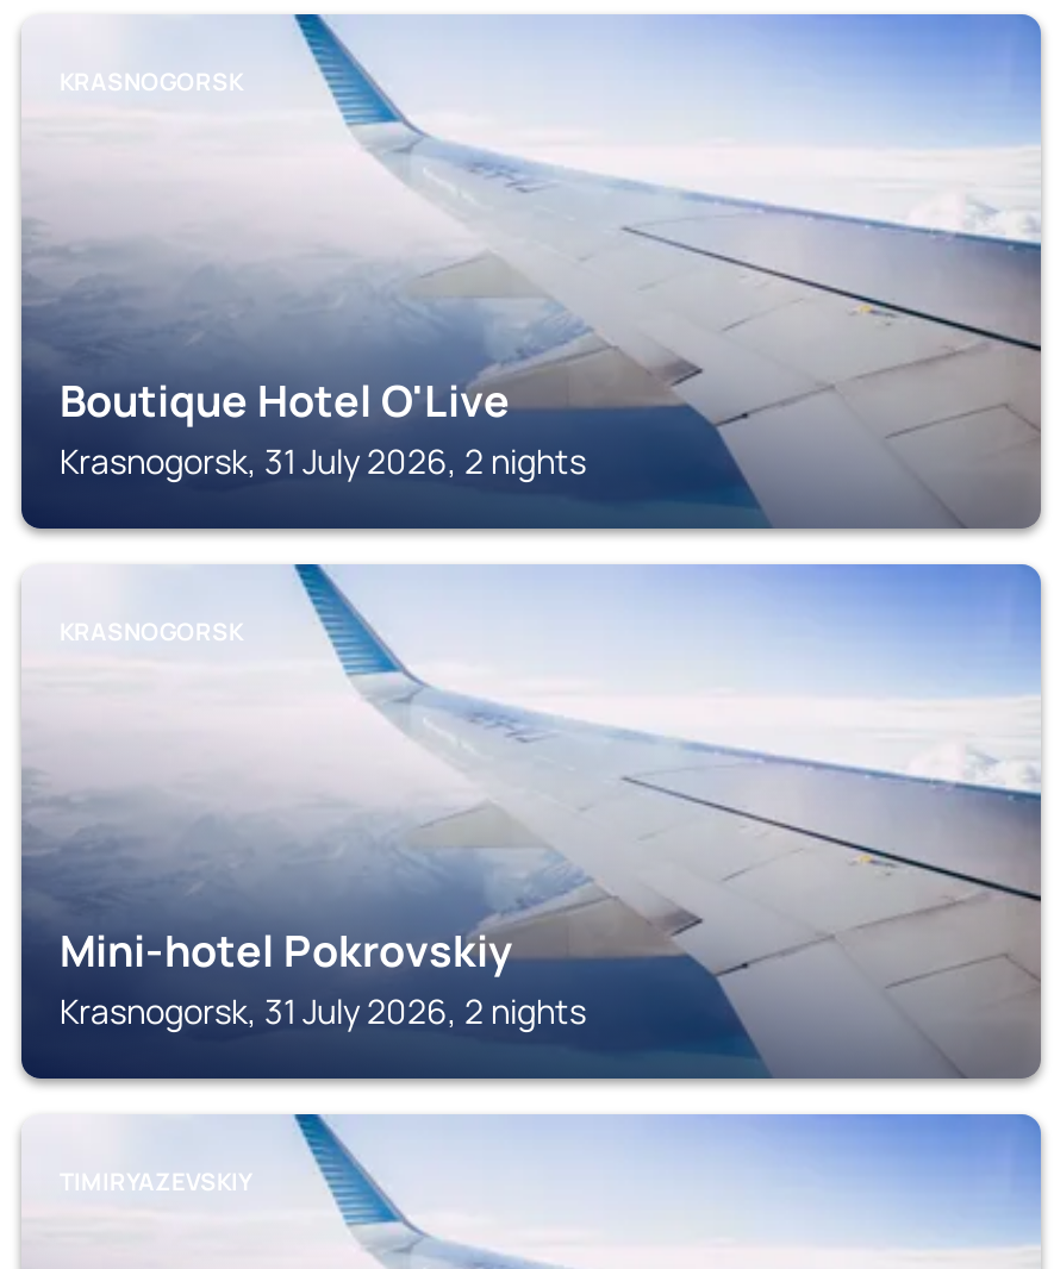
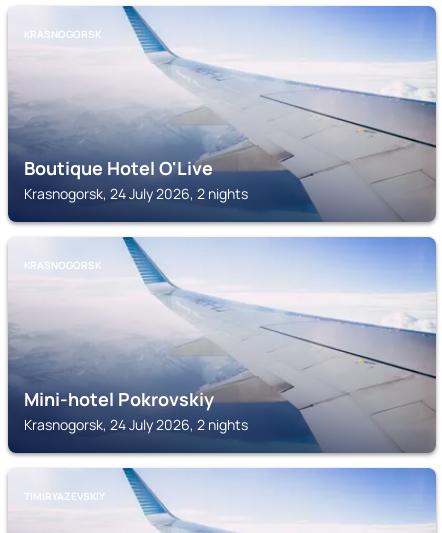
[60,438,586,483] Krasnogorsk, 31 July 2026, 2 nights -> [24,184,248,203] Krasnogorsk, 24 July 2026, 2 nights
[60,988,586,1033] Krasnogorsk, 31 July 2026, 2 nights -> [24,415,248,434] Krasnogorsk, 24 July 2026, 2 nights

